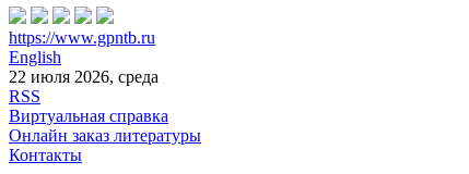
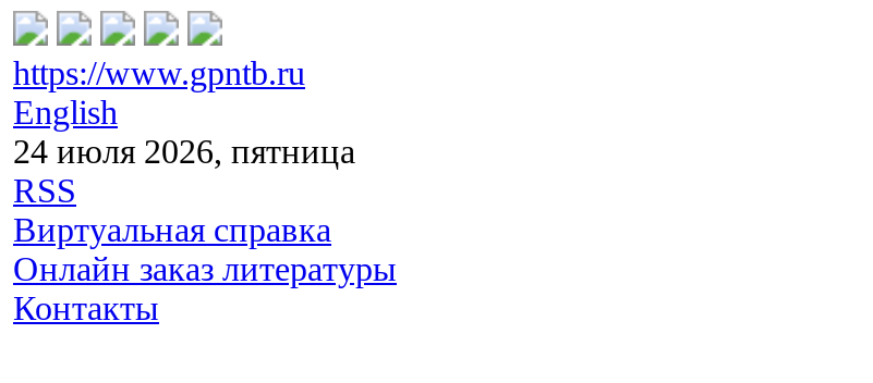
[9,67,159,86] 22 июля 2026, среда -> [13,133,355,170] 24 июля 2026, пятница

